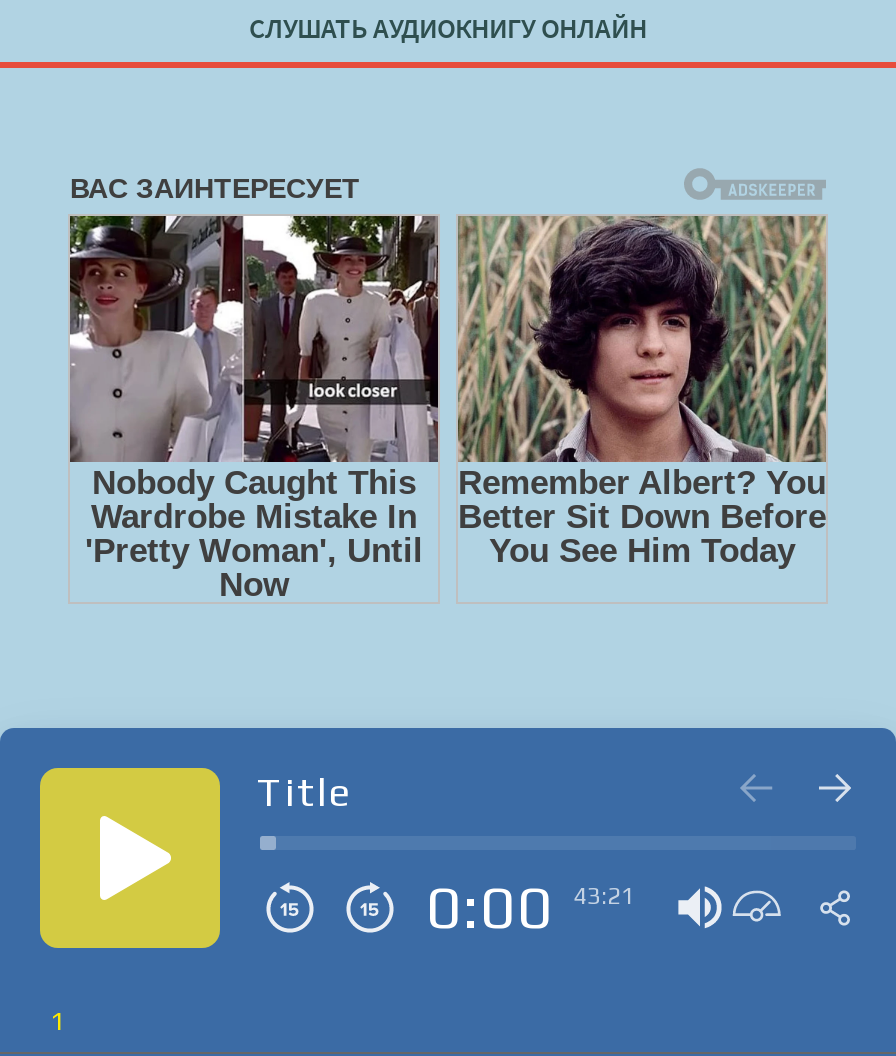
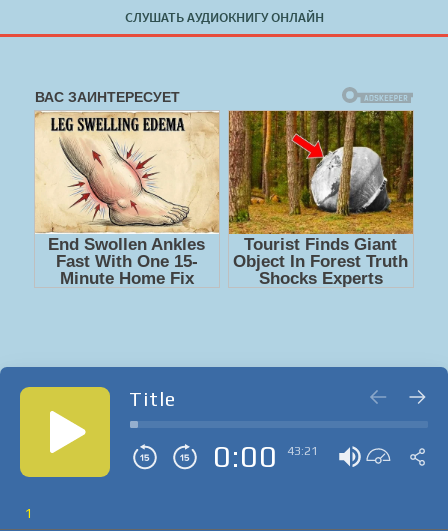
[68,214,440,598] [image] -> [34,110,220,301] [image]
[458,214,828,570] [image] -> [229,110,414,288] [image]

